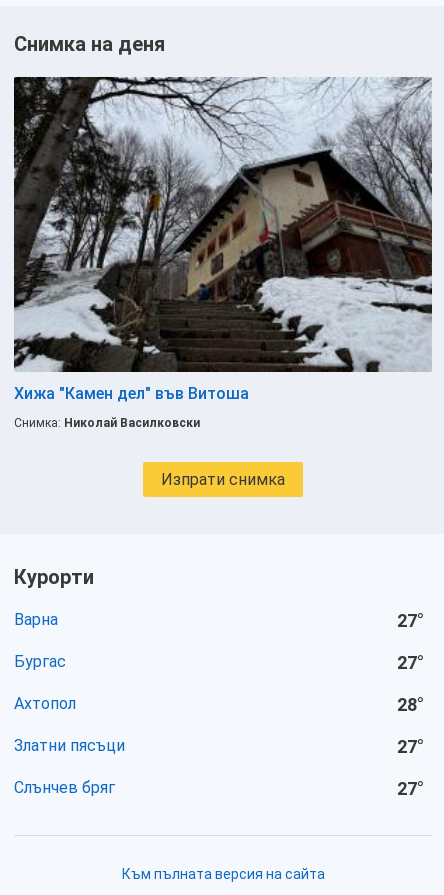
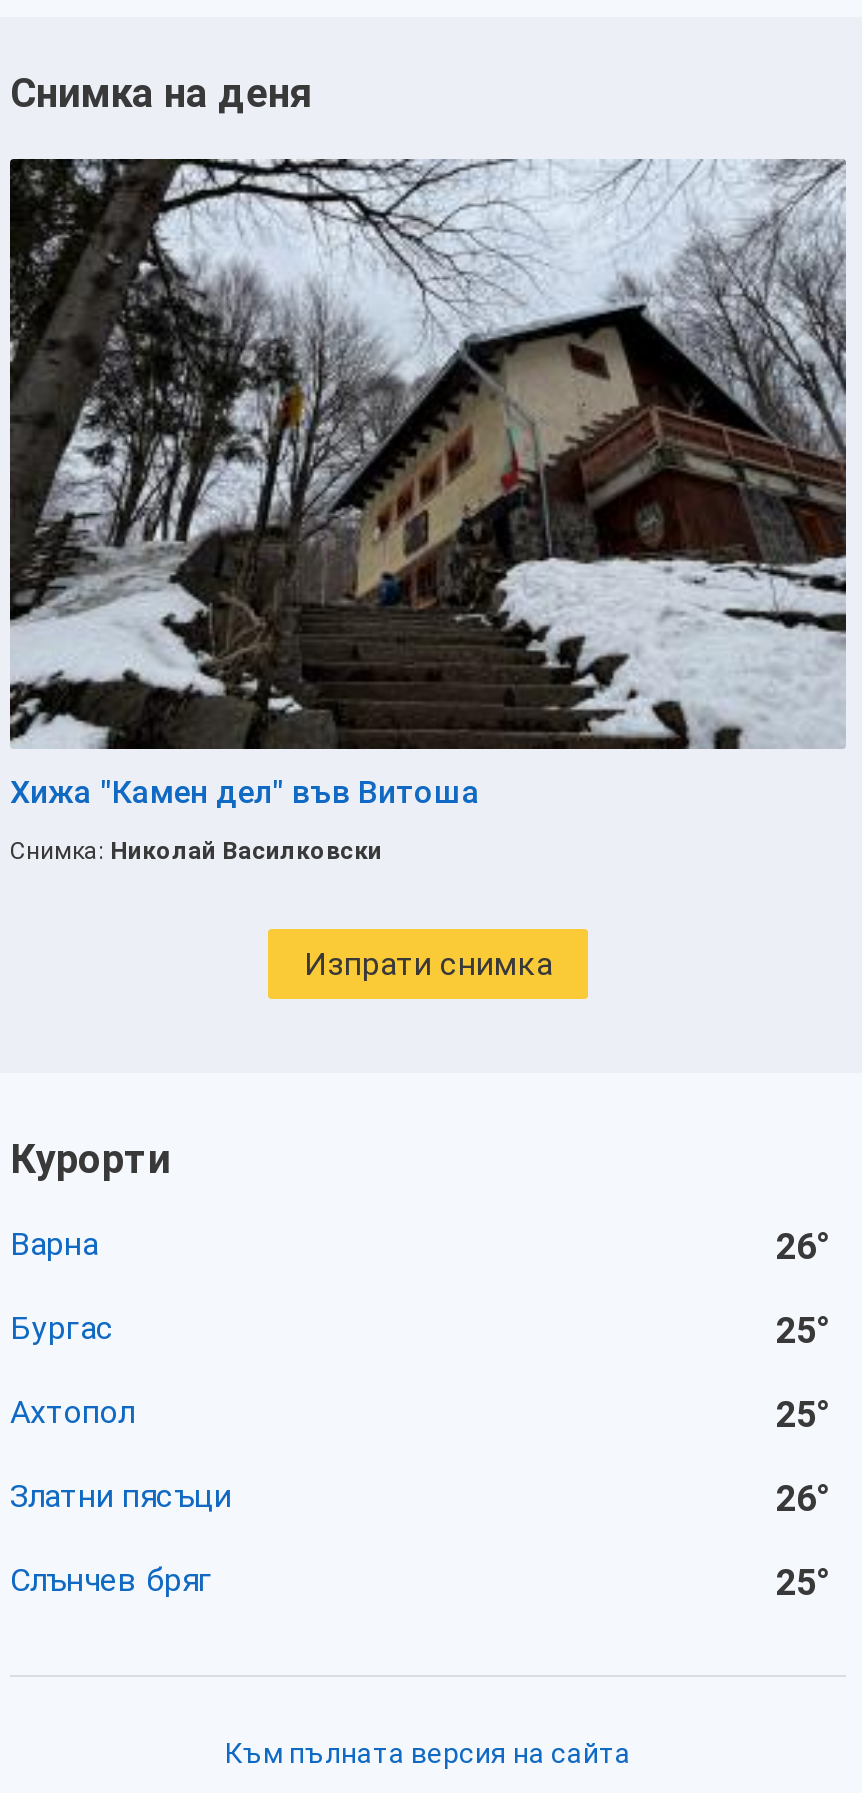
[397,610,424,631] 27° -> [776,1225,830,1267] 26°
[397,652,424,673] 27° -> [776,1309,830,1351] 25°
[397,694,424,715] 28° -> [776,1393,830,1435] 25°
[397,736,424,757] 27° -> [776,1477,830,1519] 26°
[397,778,424,799] 27° -> [776,1561,830,1603] 25°

